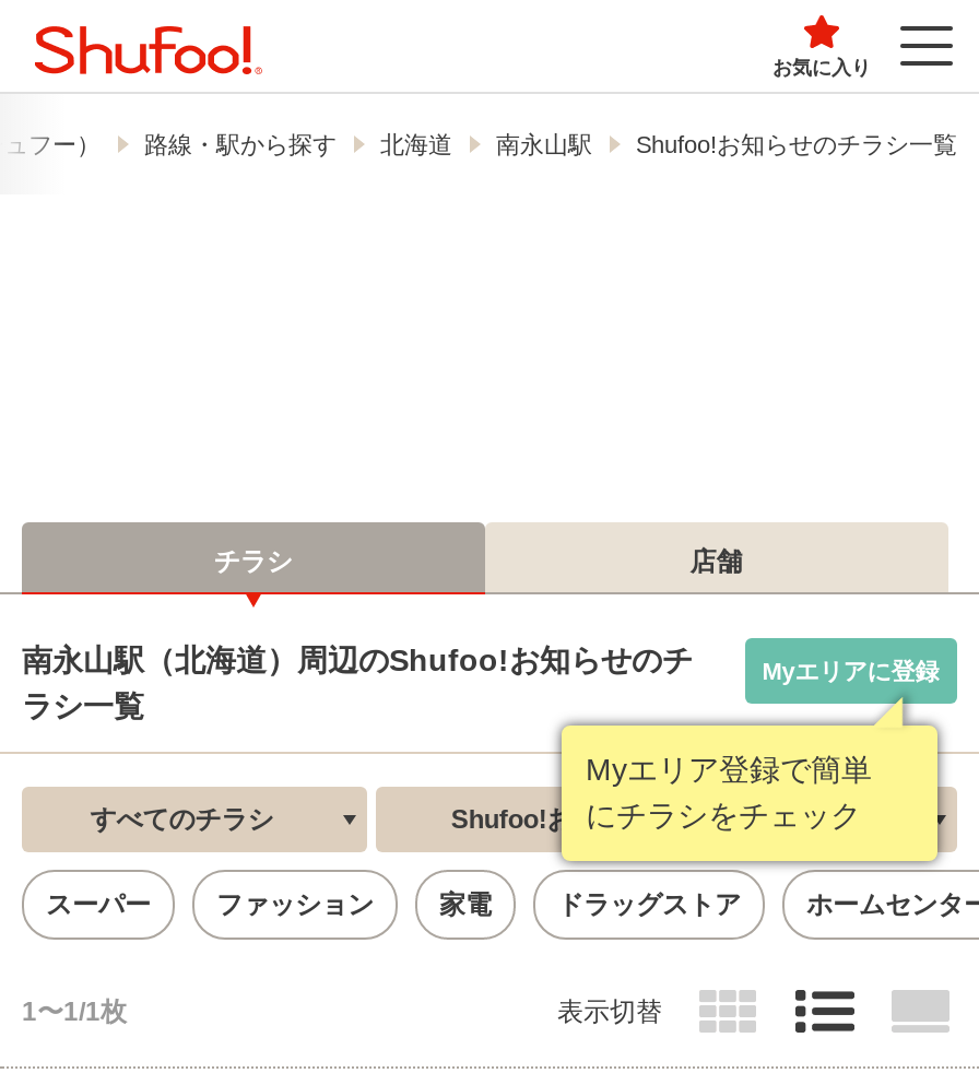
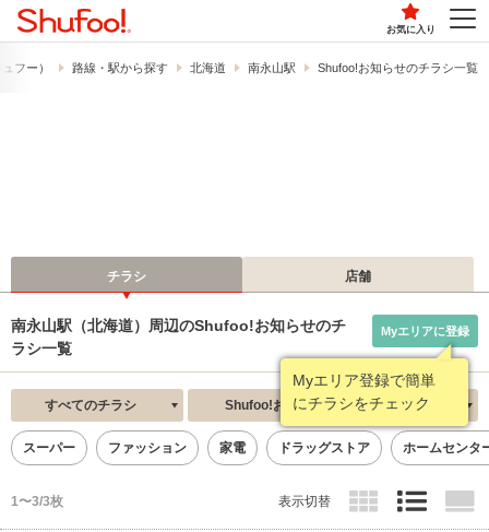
[22,997,127,1027] 1〜1/1枚 -> [11,494,63,509] 1〜3/3枚

